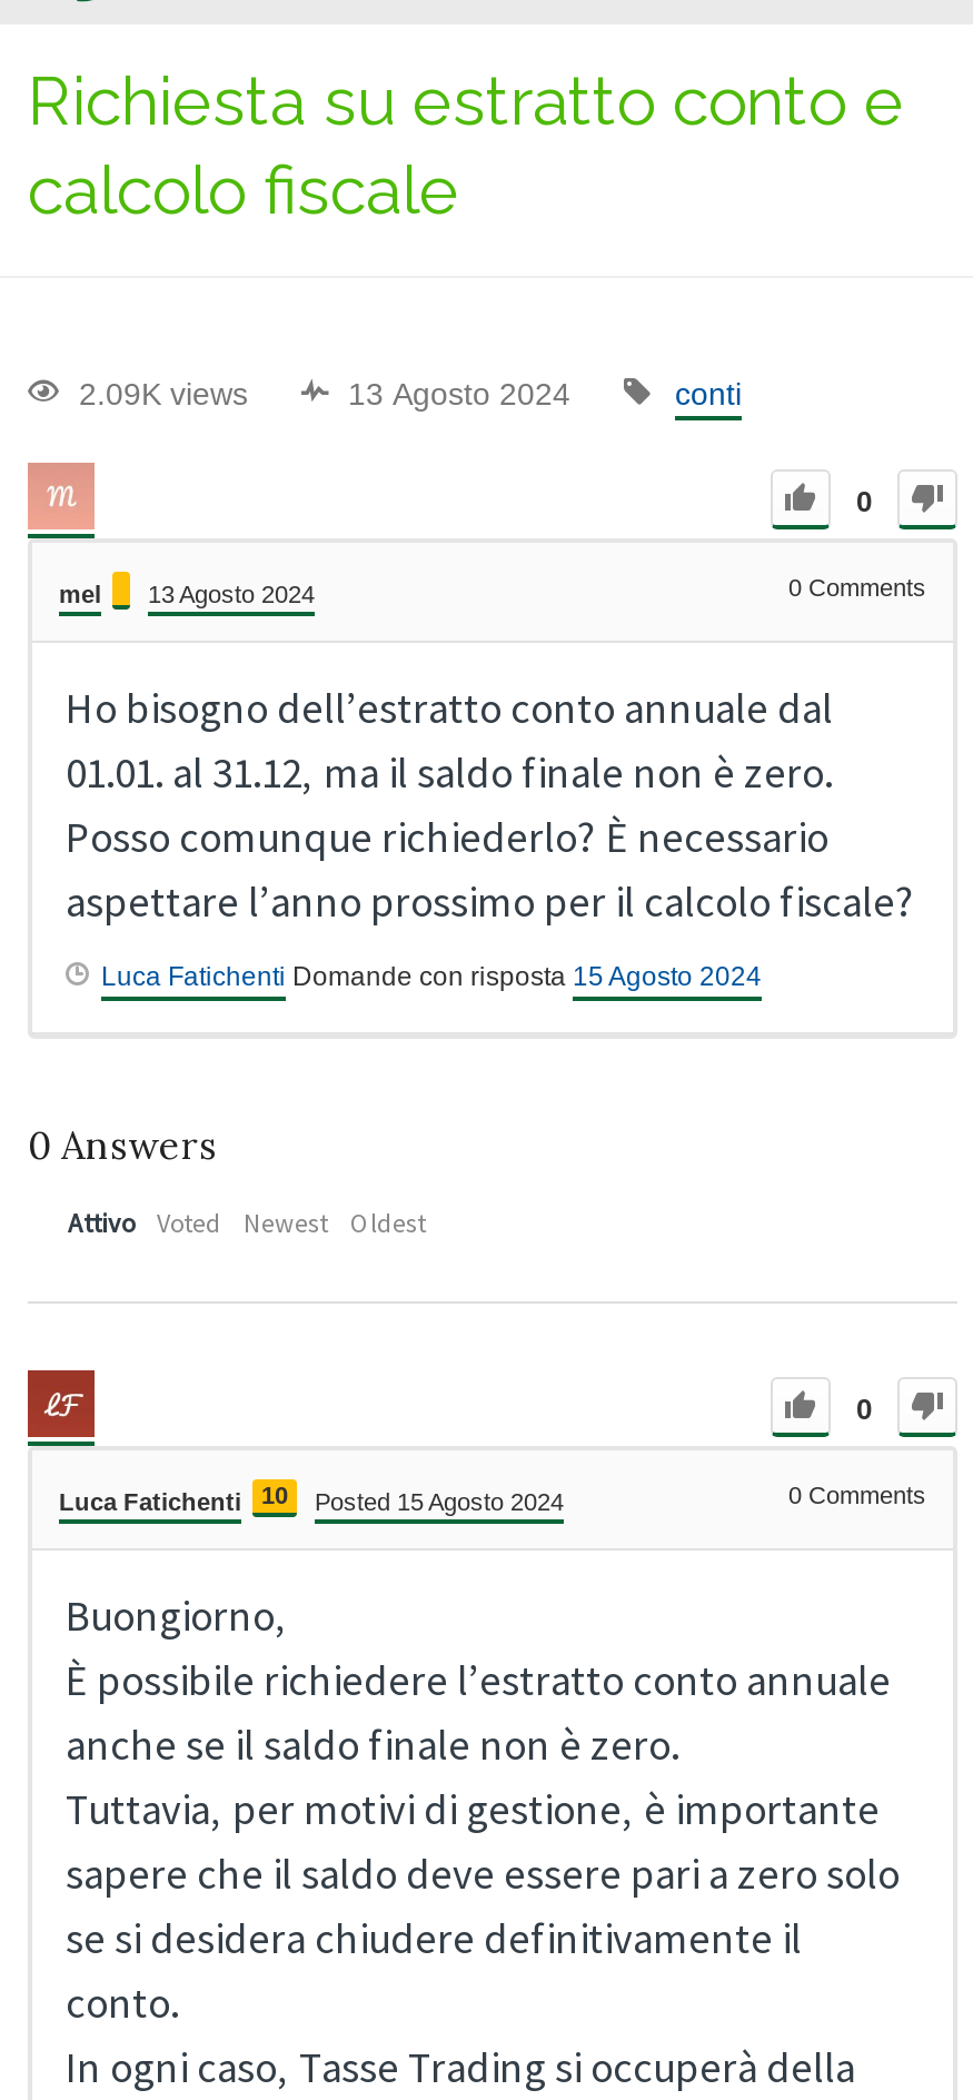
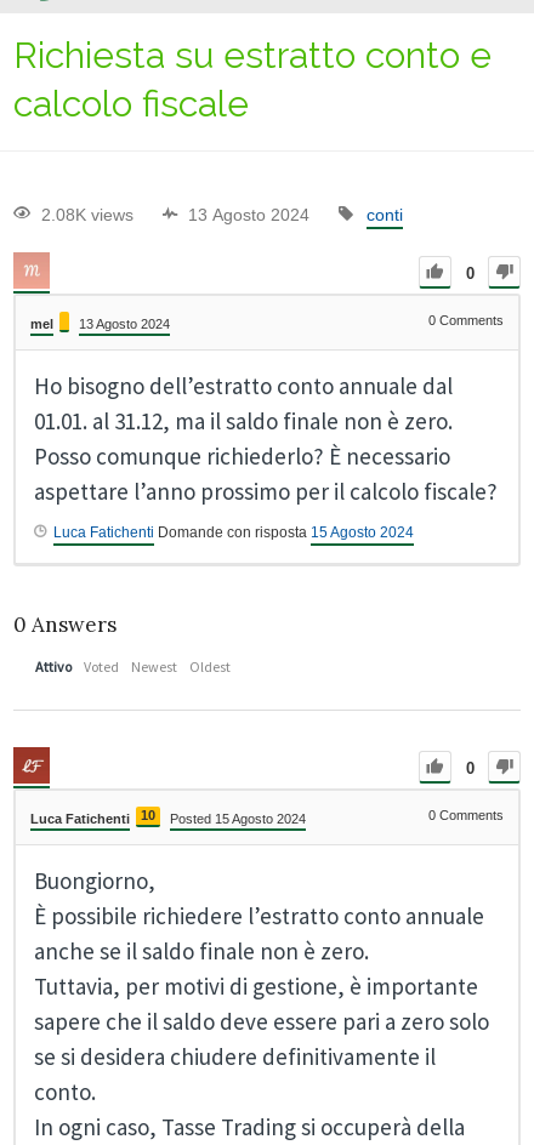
[79,377,248,412] 2.09K views -> [41,205,133,225] 2.08K views

